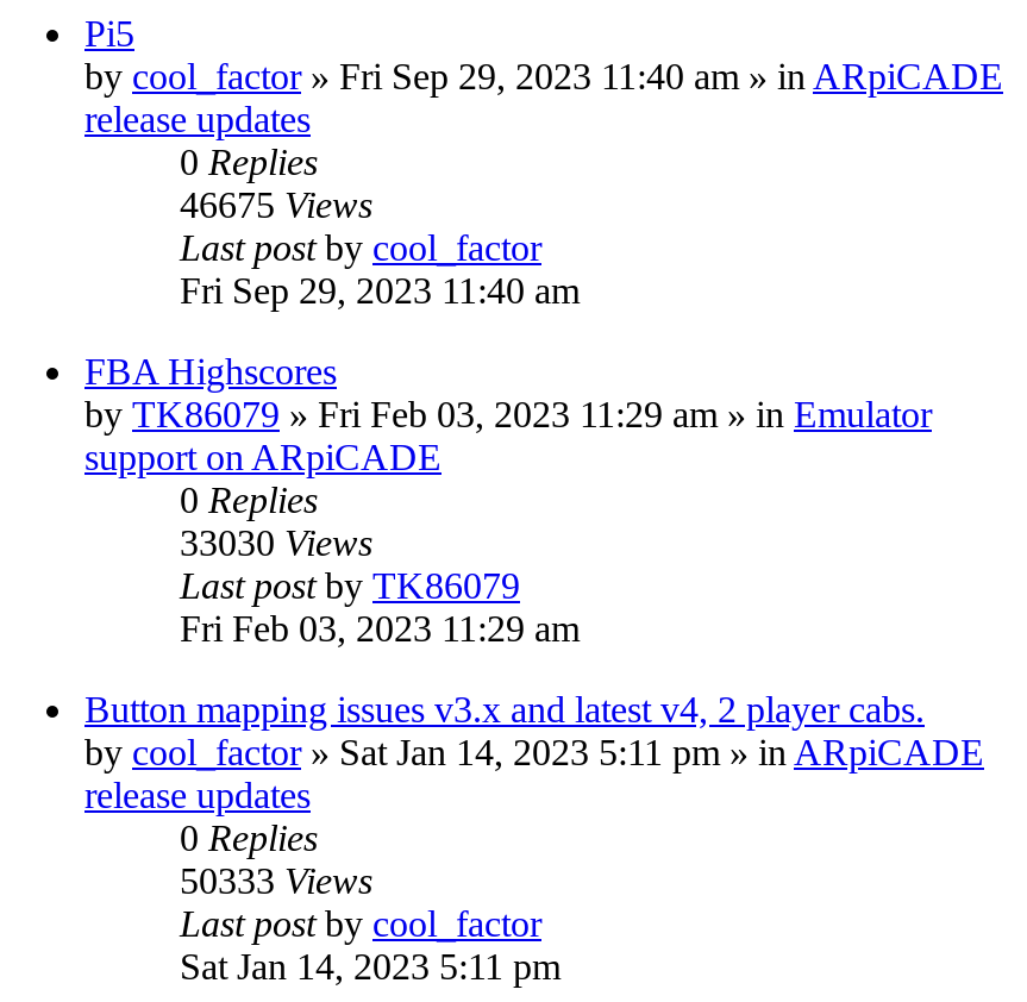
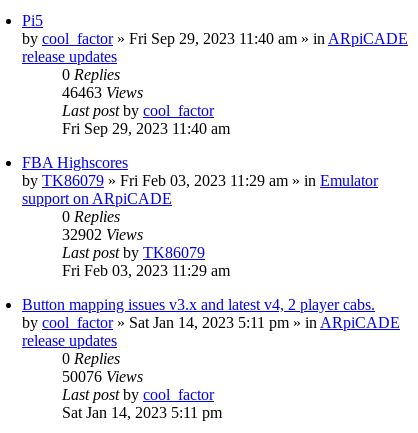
[180,184,372,225] 46675 Views -> [62,84,143,101] 46463 Views
[180,522,372,563] 33030 Views -> [62,226,143,243] 32902 Views
[180,860,372,901] 50333 Views -> [62,368,143,385] 50076 Views

